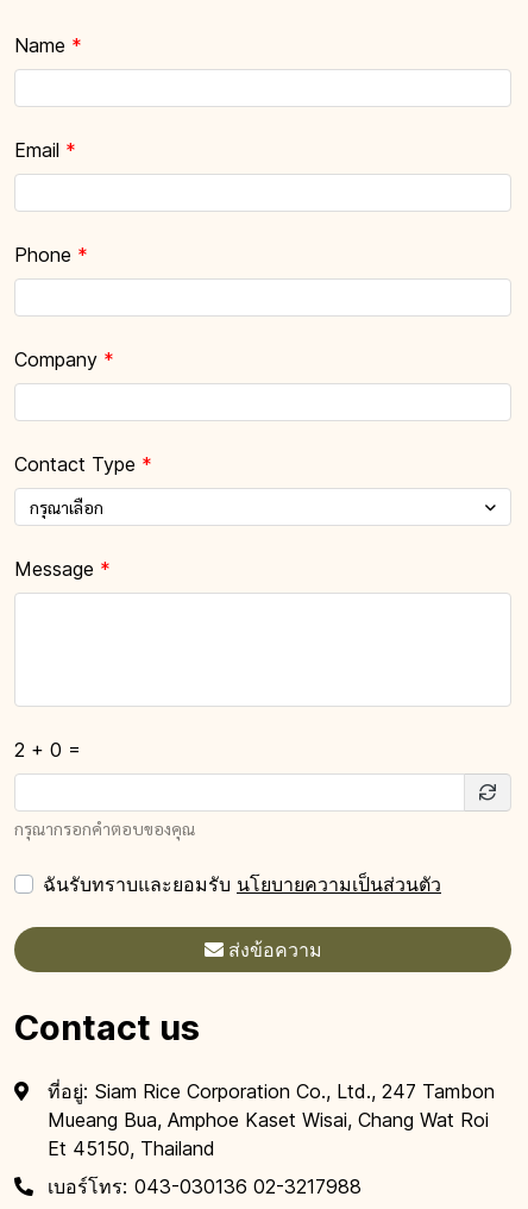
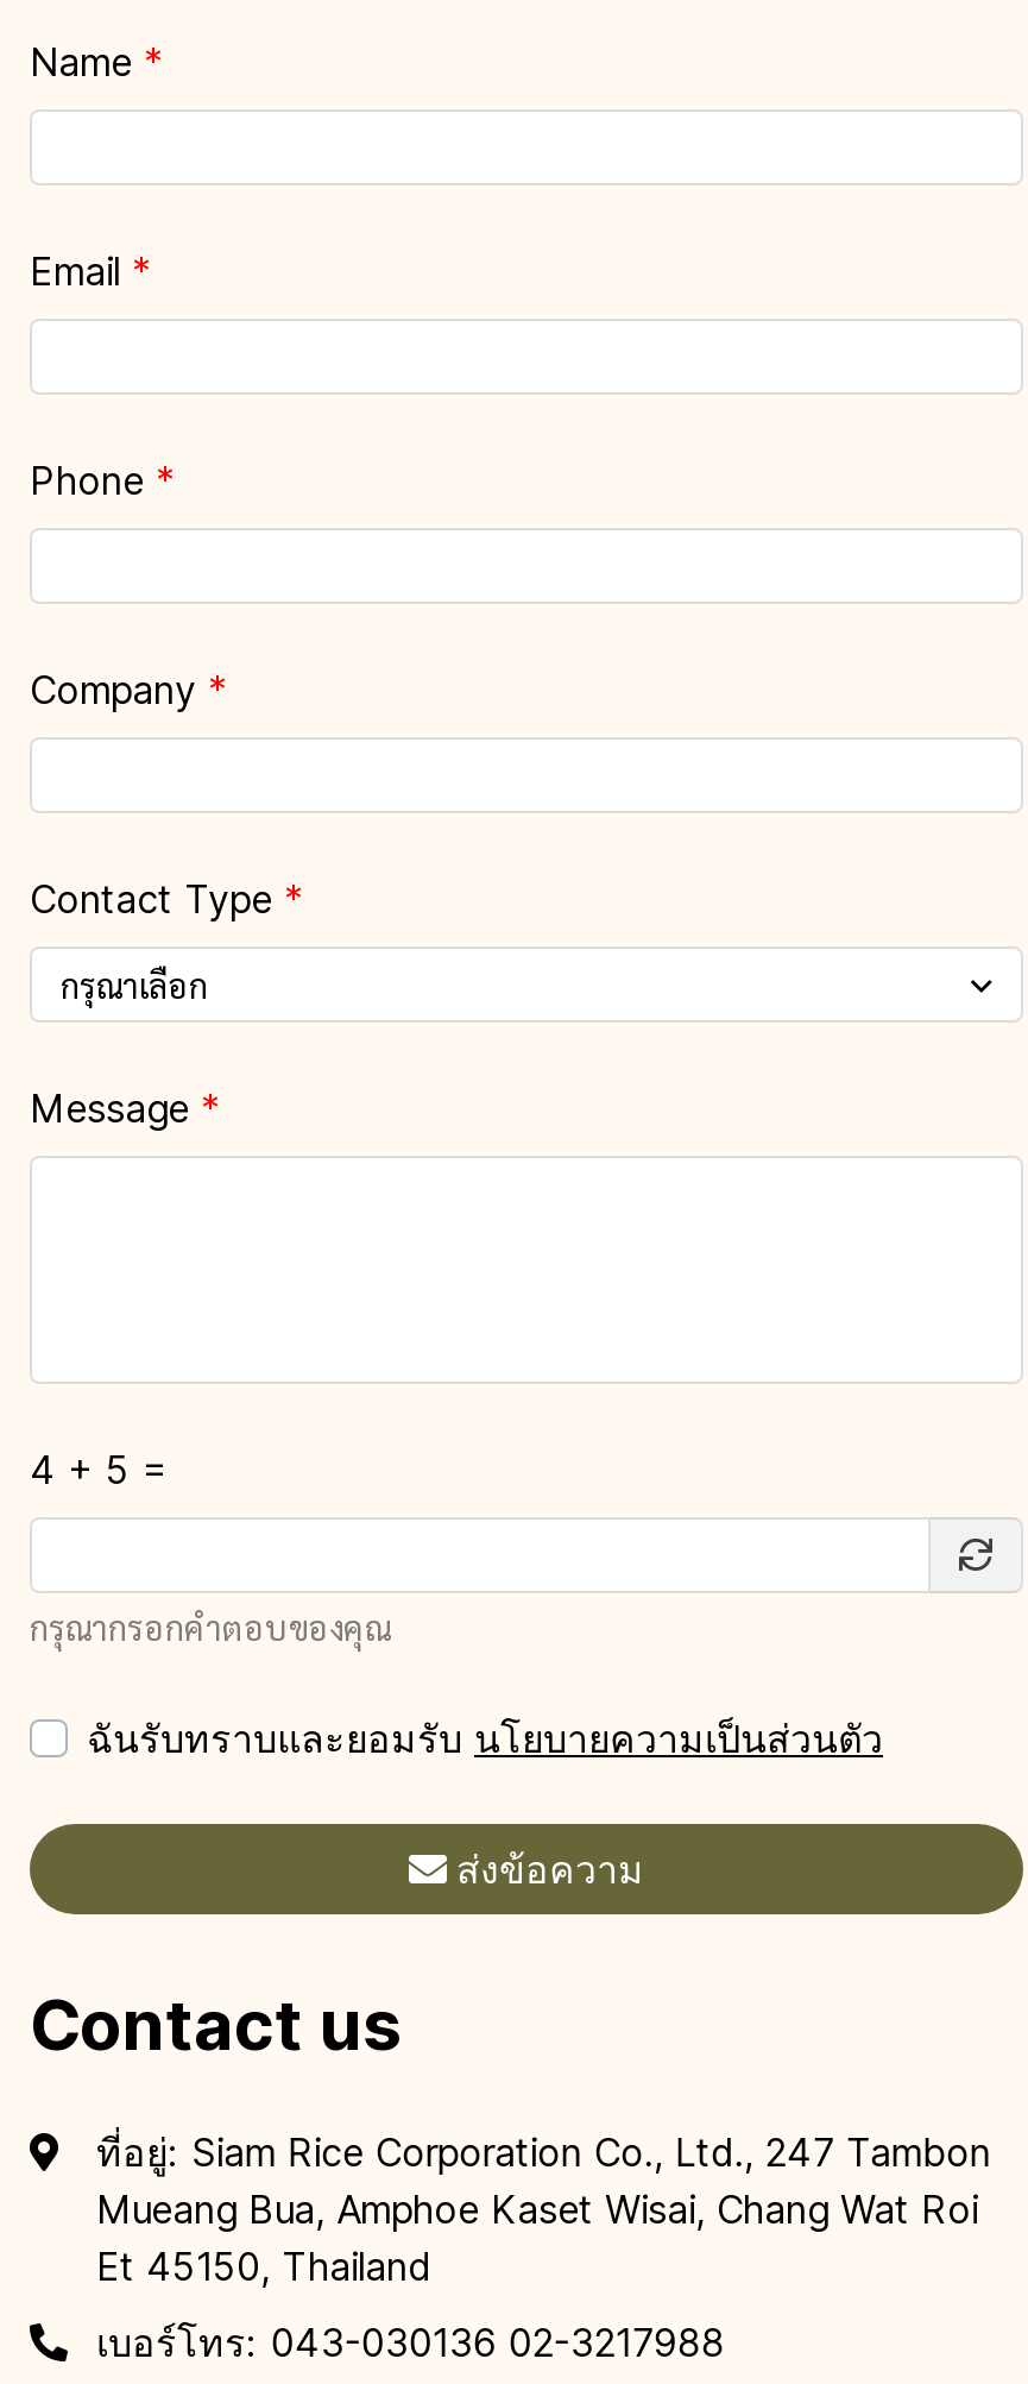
[14,738,81,762] 2 + 0 = -> [30,1446,168,1493] 4 + 5 =

